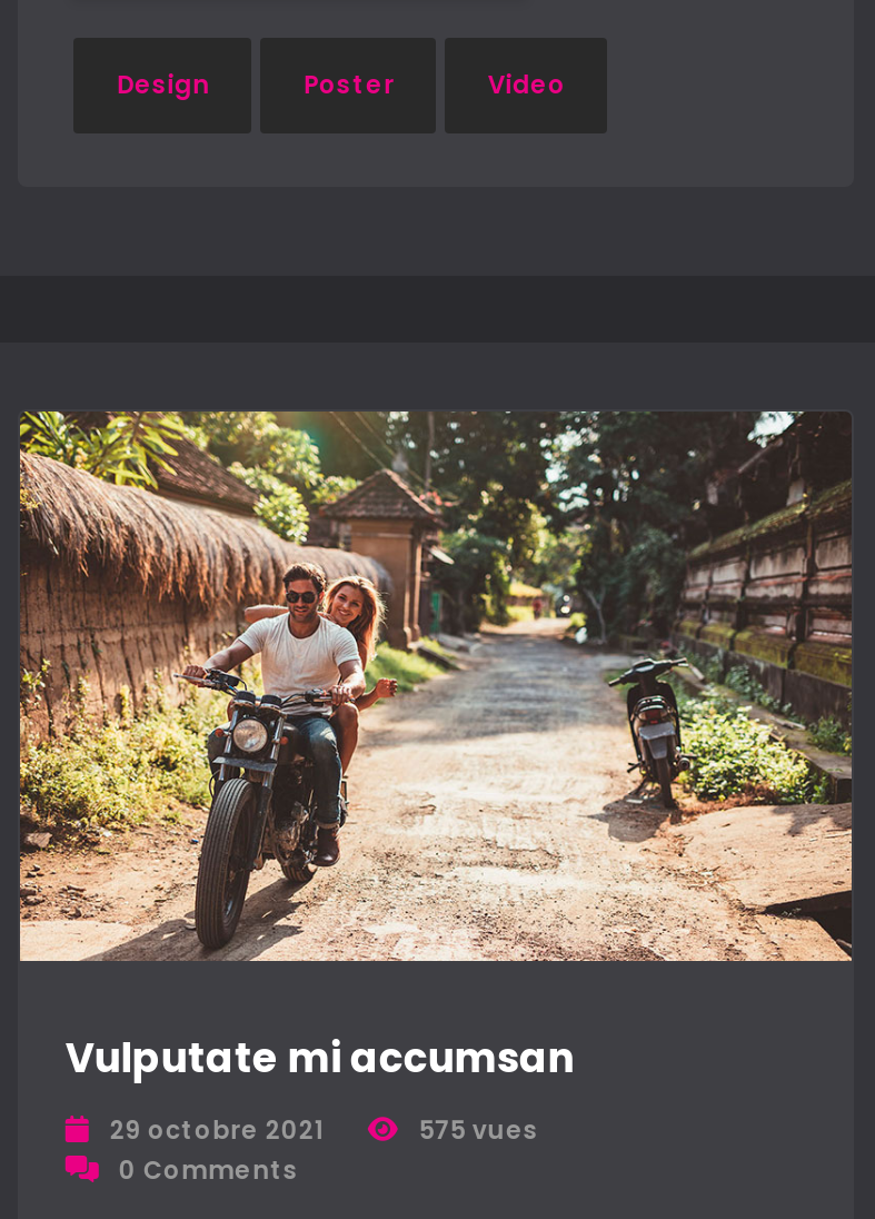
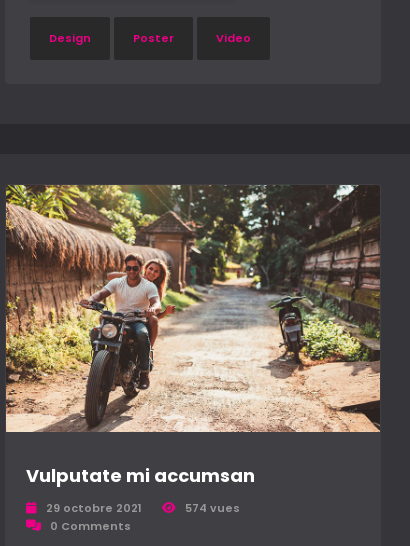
[419,1112,539,1148] 575 vues -> [185,500,240,516] 574 vues

